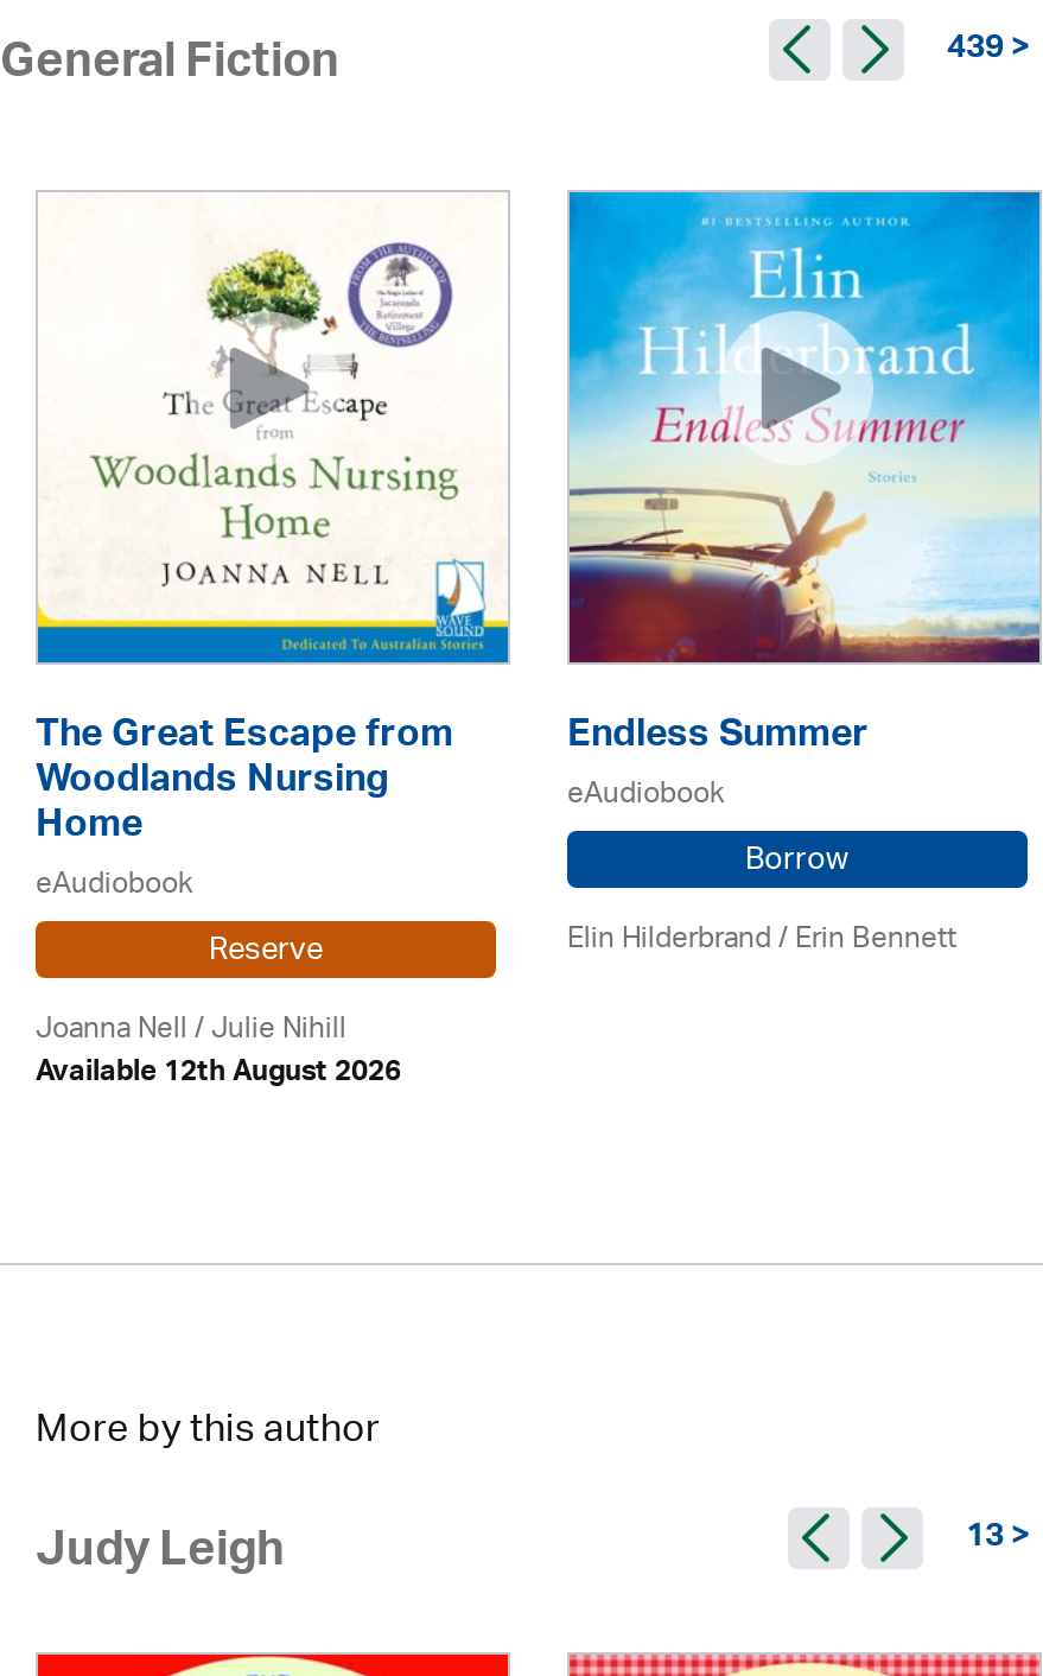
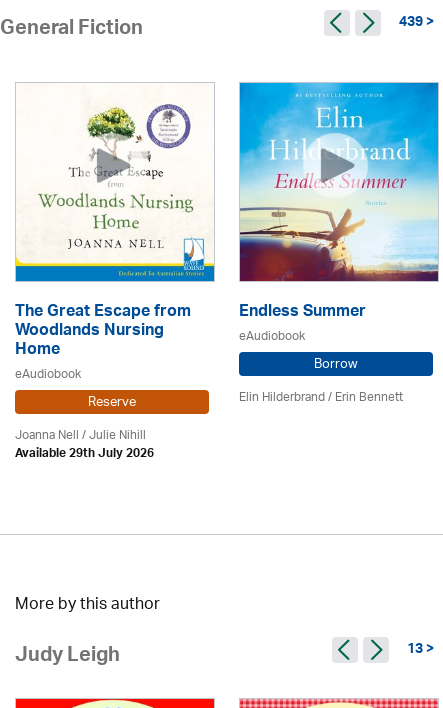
[36,1047,401,1104] Available 12th August 2026 -> [15,443,154,467] Available 29th July 2026

